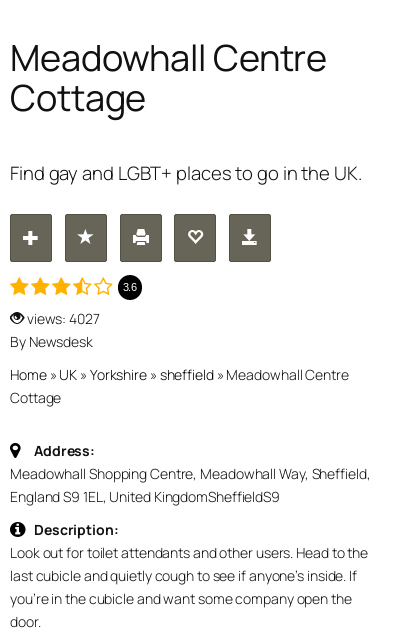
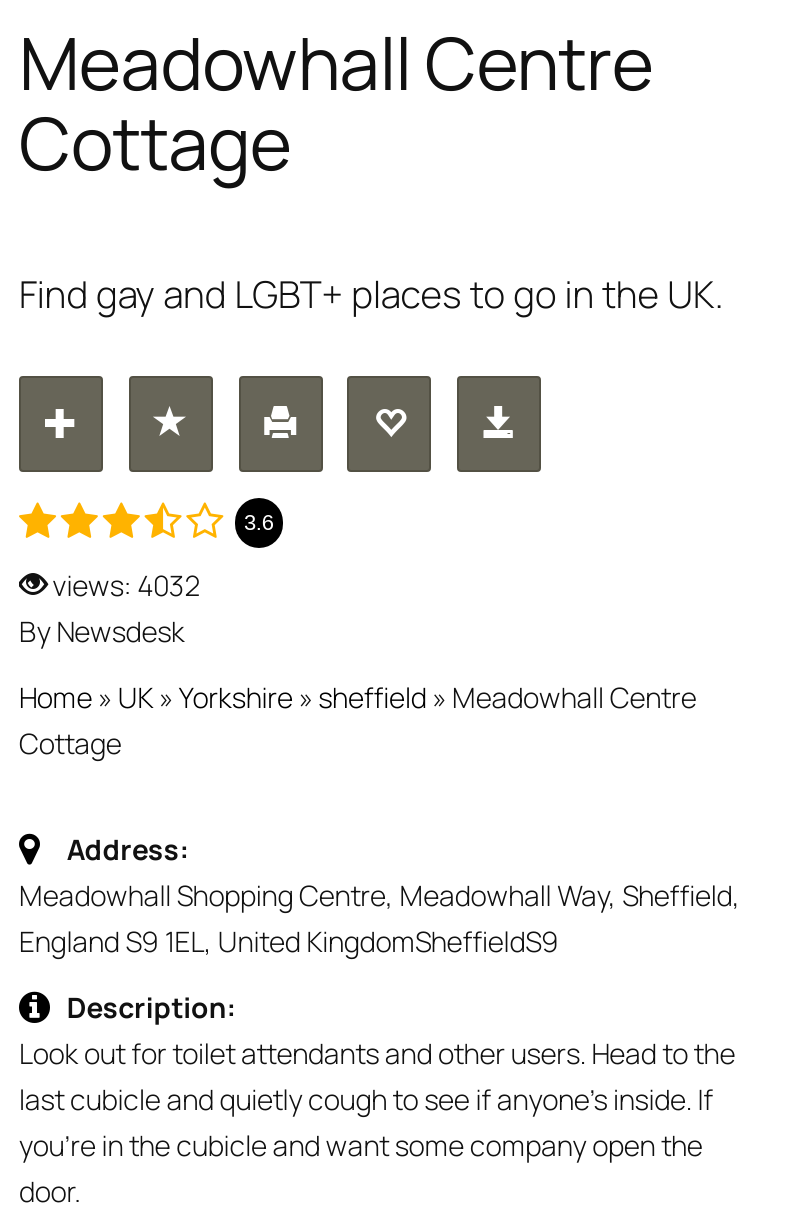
[24,309,100,328] views: 4027 -> [47,566,200,604] views: 4032

